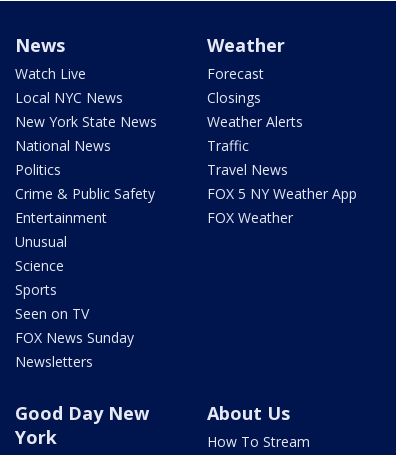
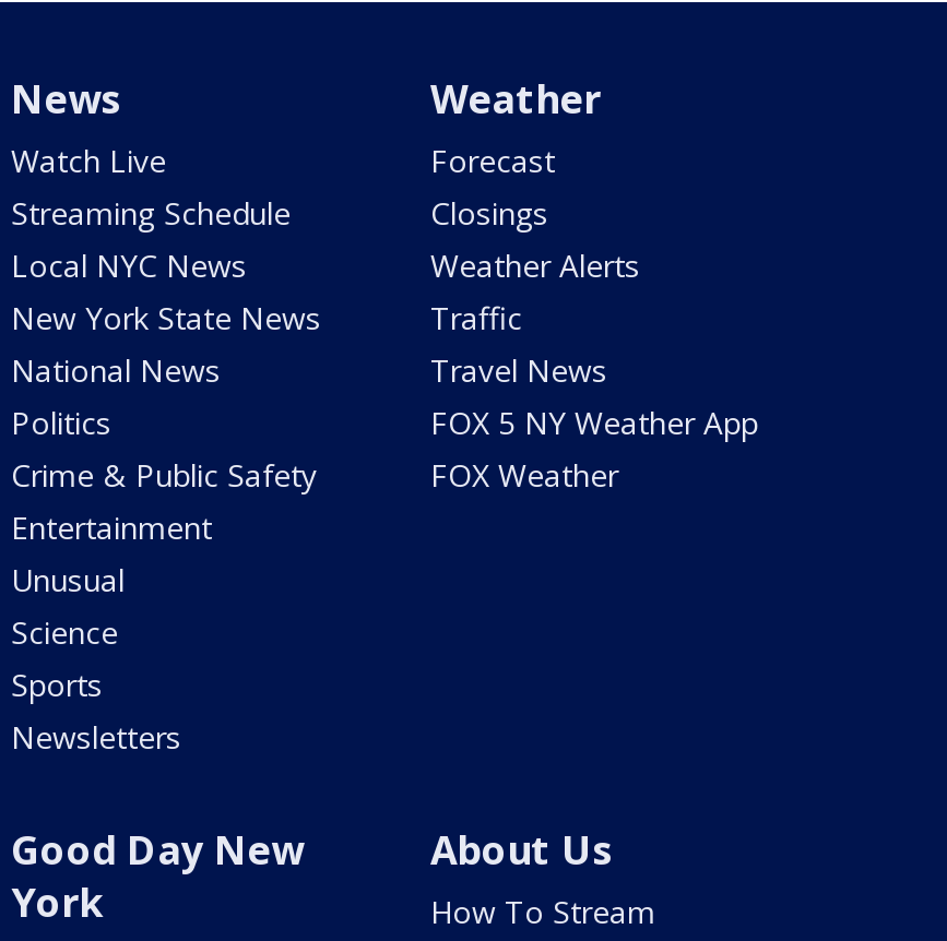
moved [15,88,157,299] -> [11,245,321,706]: Local NYC News | New York State News | National News | ... | Science | Sports
none -> [11,193,291,234] Streaming Schedule
[15,304,134,347] Seen on TV | FOX News Sunday -> none

